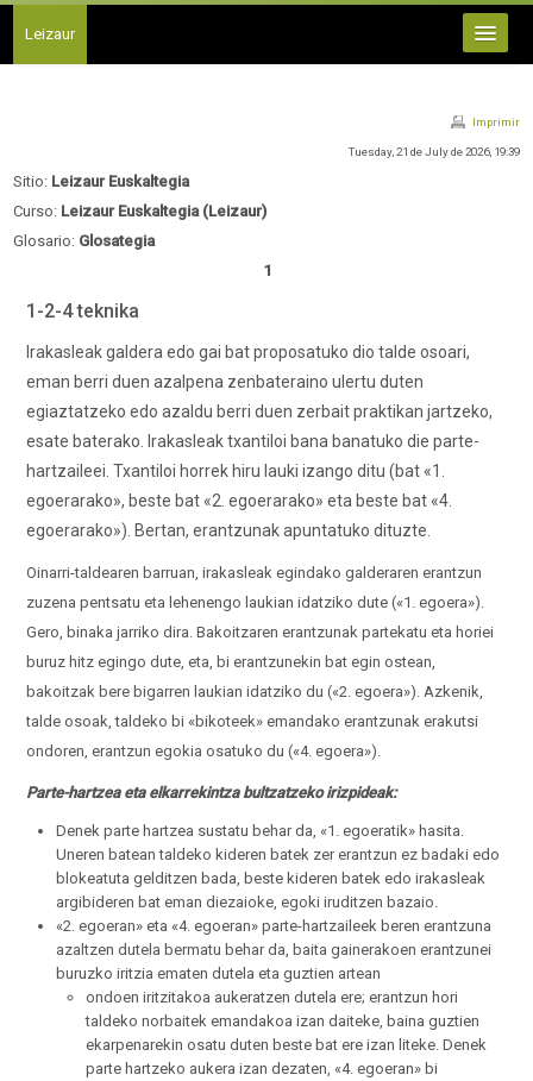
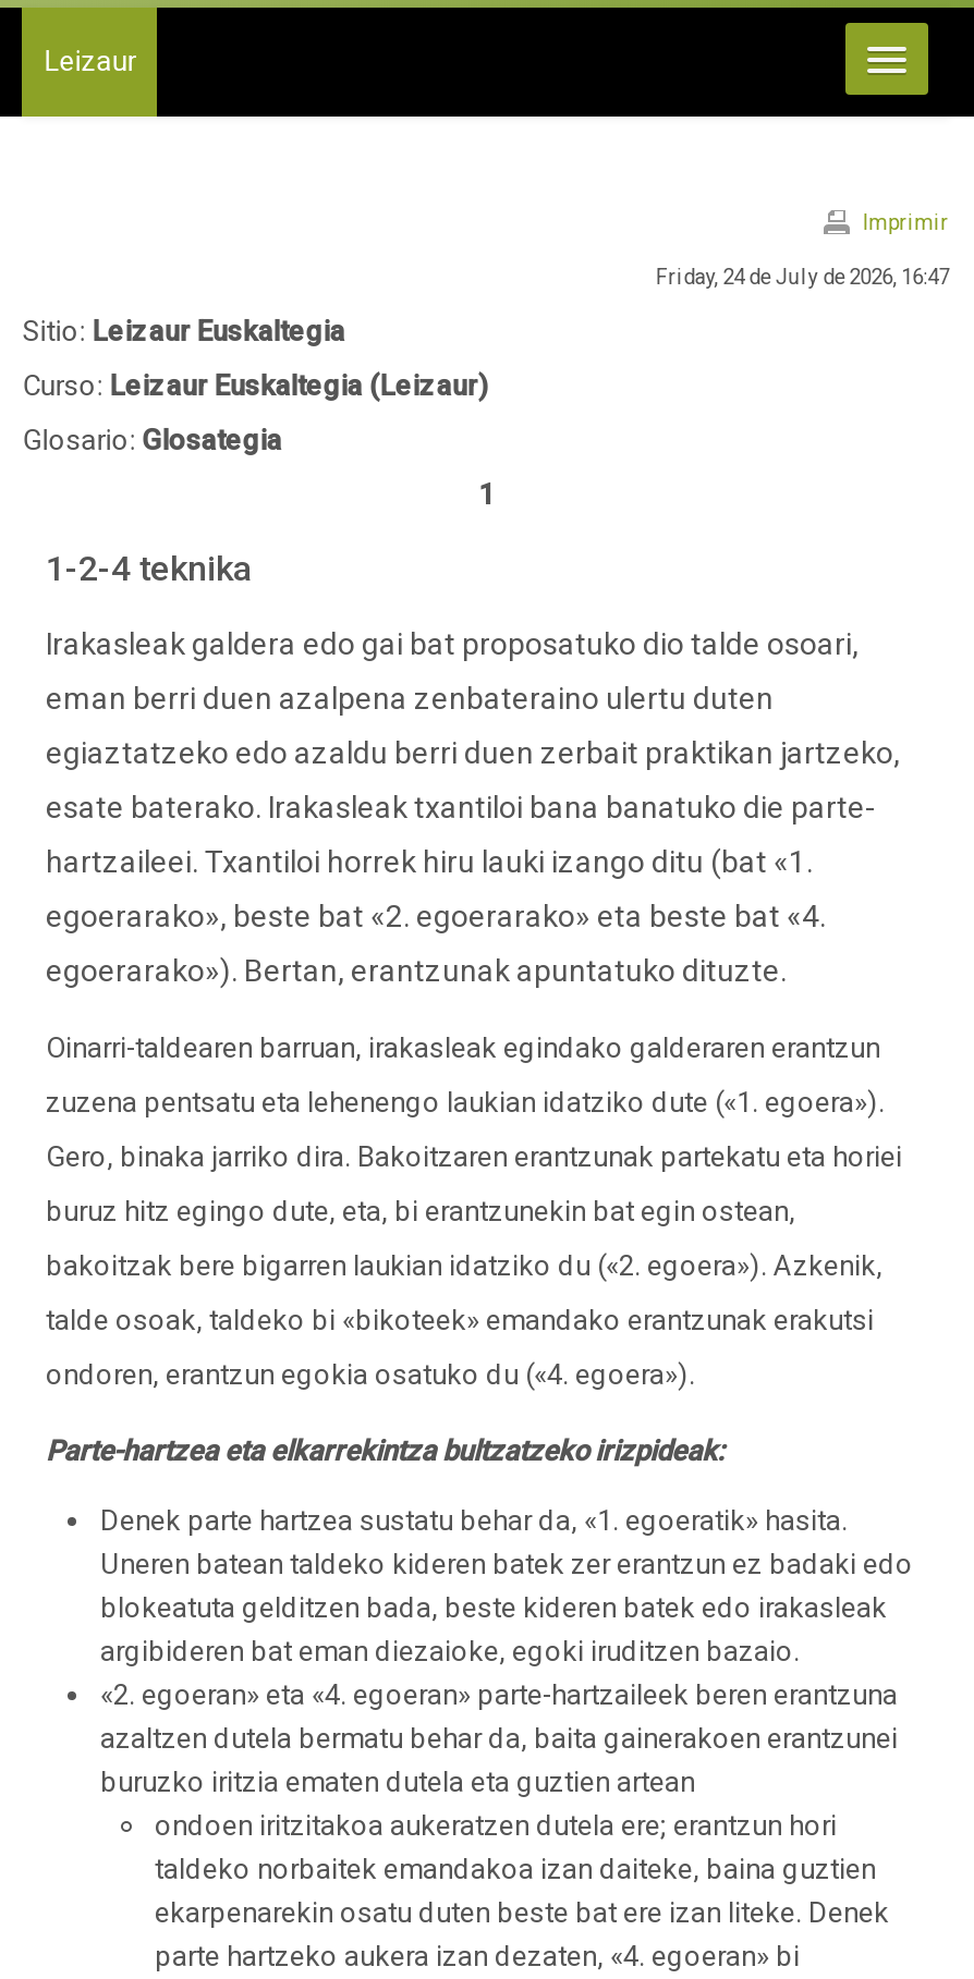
[348,145,520,158] Tuesday, 21 de July de 2026, 19:39 -> [655,265,950,289] Friday, 24 de July de 2026, 16:47

